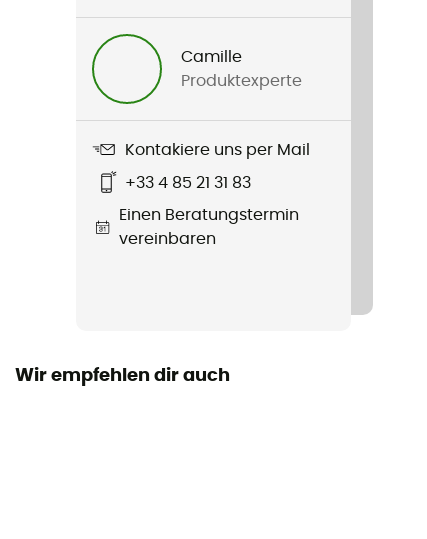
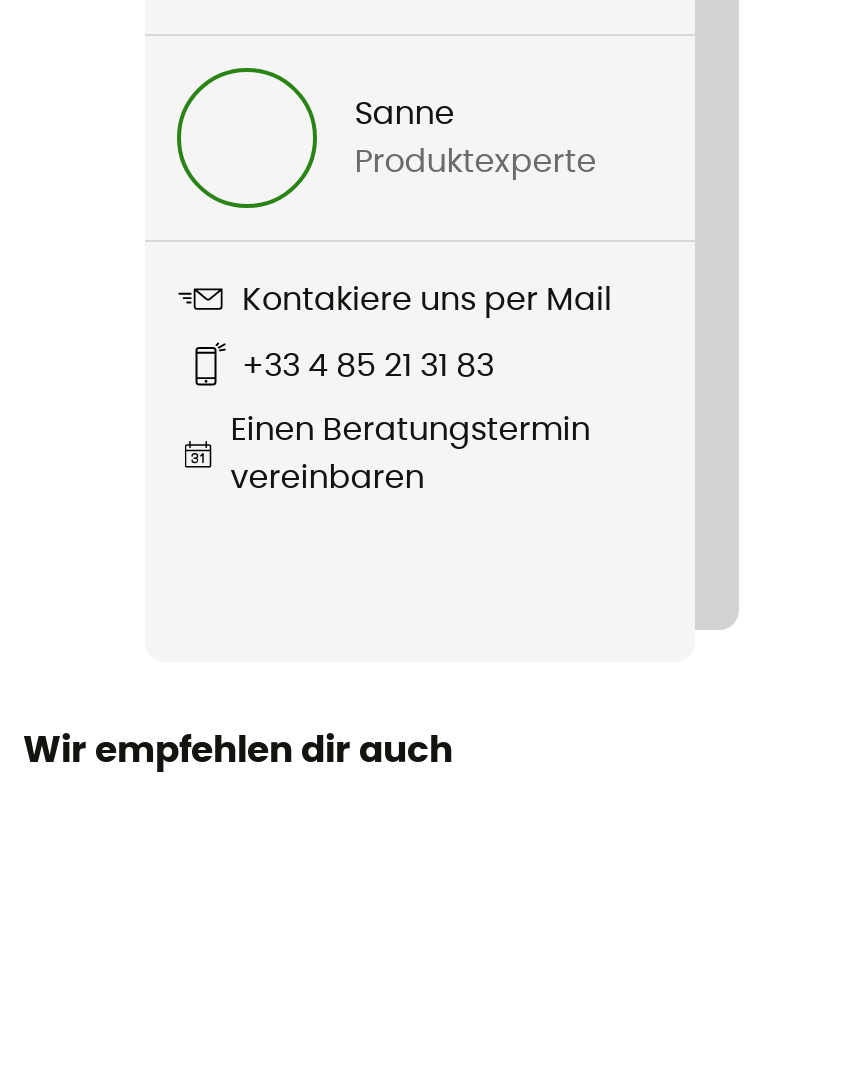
[181,49,242,65] Camille -> [354,98,454,130] Sanne

